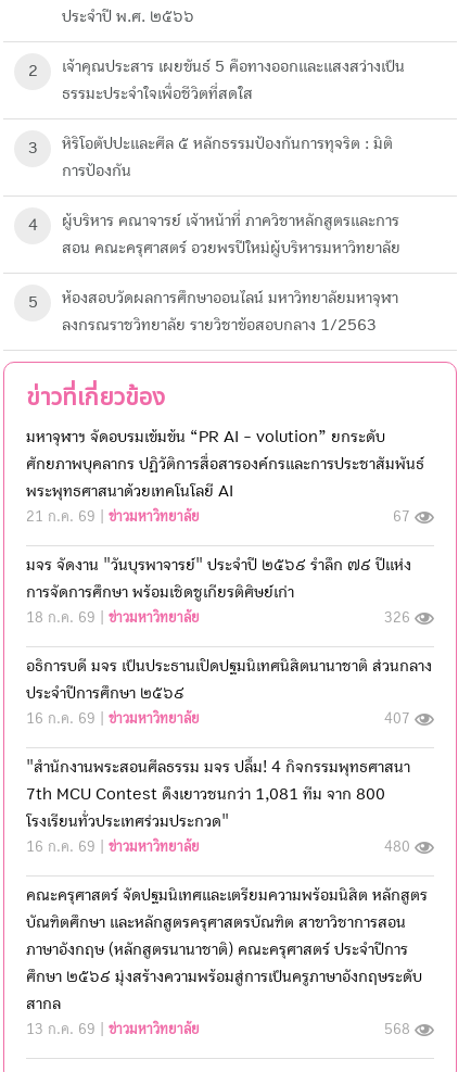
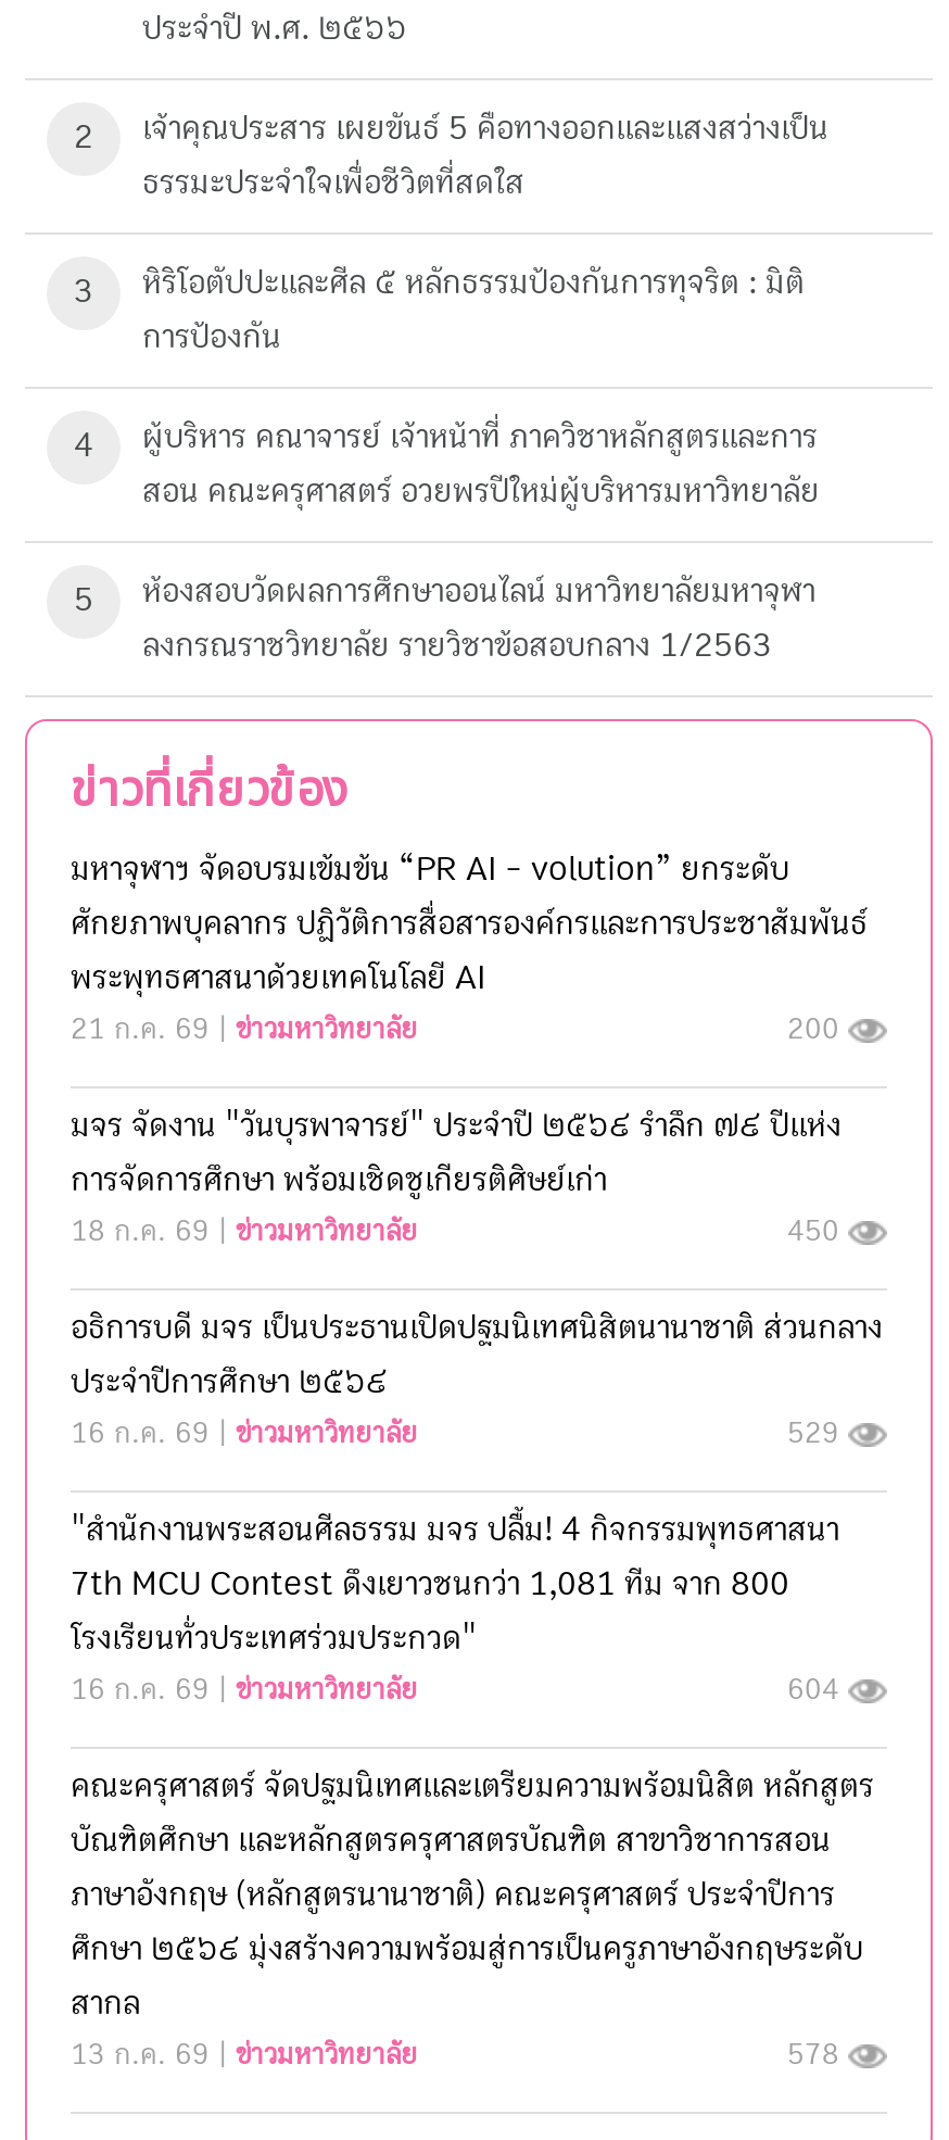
[393,509,415,524] 67 -> [787,1014,848,1044] 200
[384,610,415,625] 326 -> [787,1216,848,1246] 450
[384,711,415,726] 407 -> [787,1418,848,1448] 529
[384,839,415,854] 480 -> [787,1674,848,1704] 604
[384,1021,415,1037] 568 -> [787,2039,848,2069] 578

